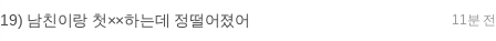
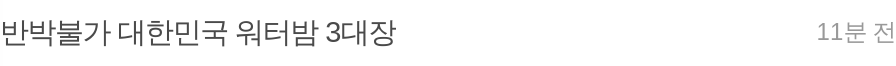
[0,11,250,29] 19) 남친이랑 첫××하는데 정떨어졌어 -> [0,16,396,48] 반박불가 대한민국 워터밤 3대장

